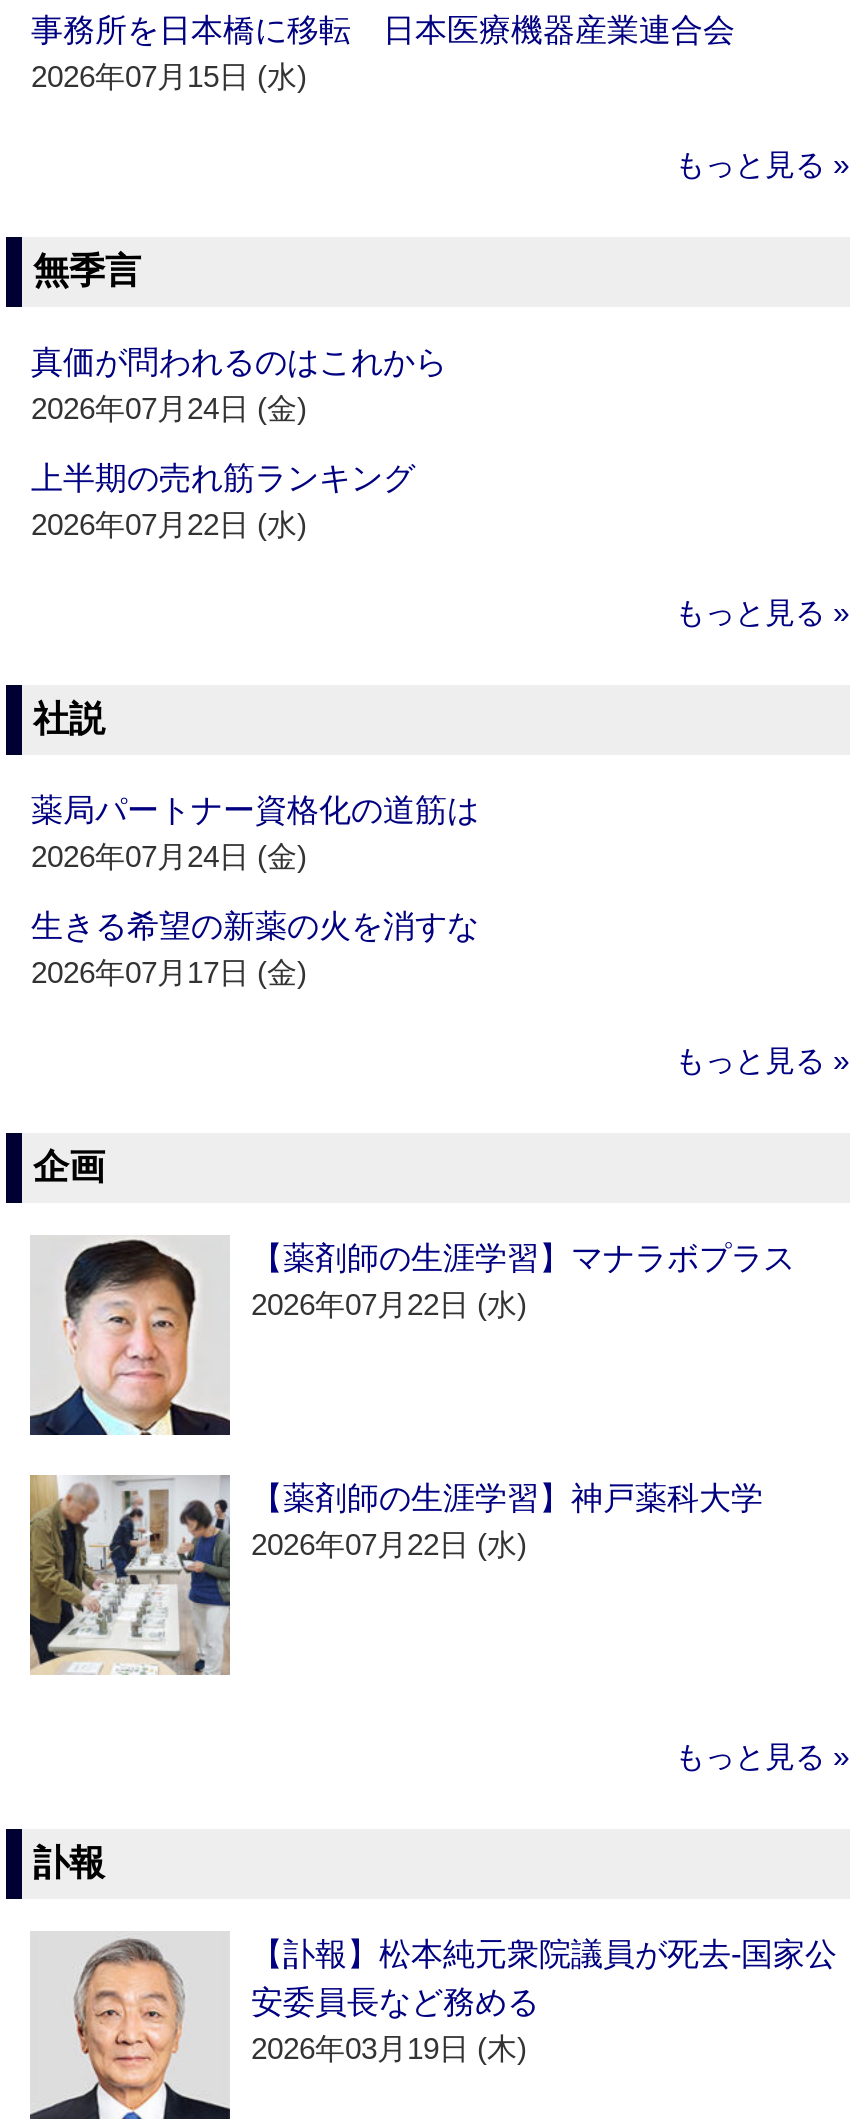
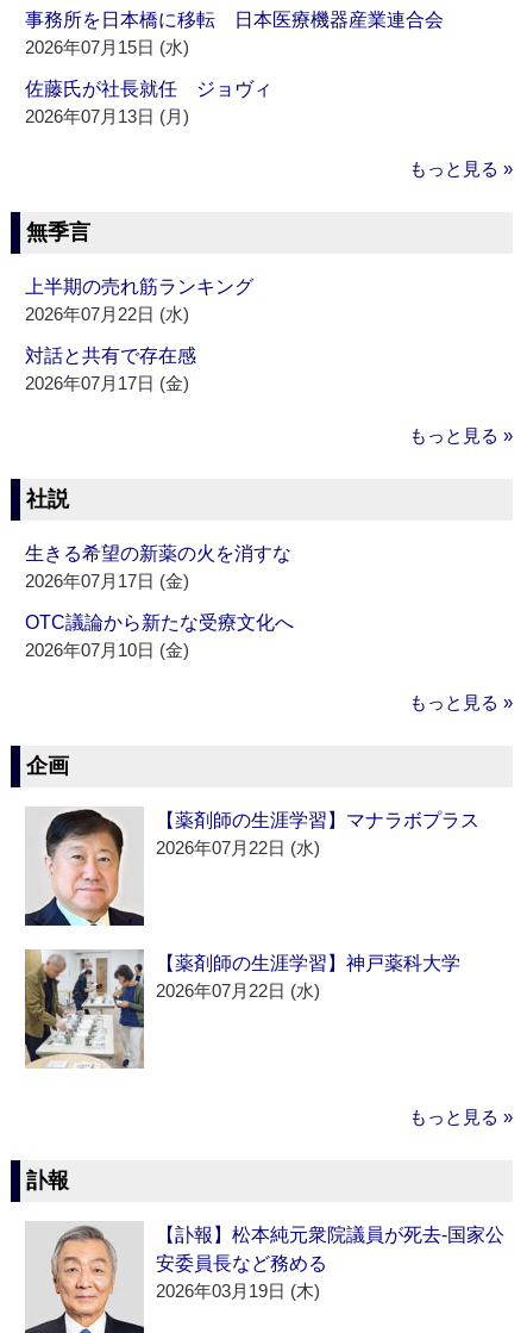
none -> [25,79,273,127] 佐藤氏が社長就任 ジョヴィ | 2026年07月13日 (月)
[31,346,447,426] 真価が問われるのはこれから | 2026年07月24日 (金) -> none
none -> [25,346,197,394] 対話と共有で存在感 | 2026年07月17日 (金)
[31,794,479,874] 薬局パートナー資格化の道筋は | 2026年07月24日 (金) -> none
none -> [25,613,294,660] OTC議論から新たな受療文化へ | 2026年07月10日 (金)

